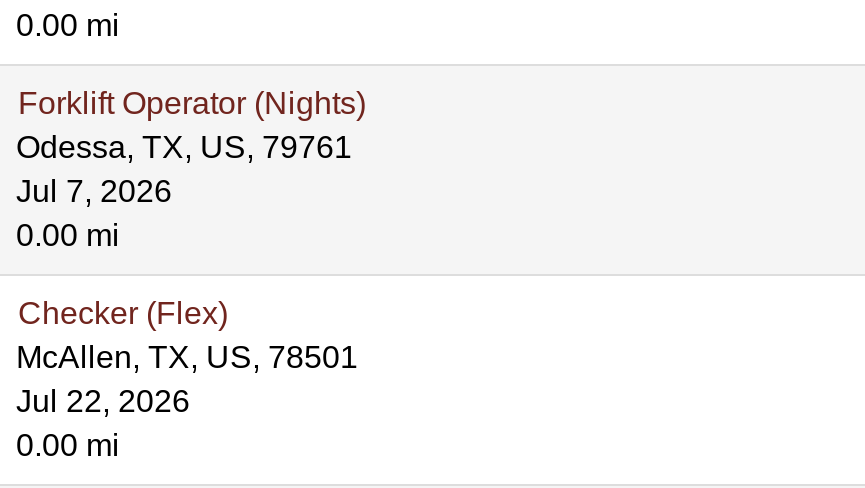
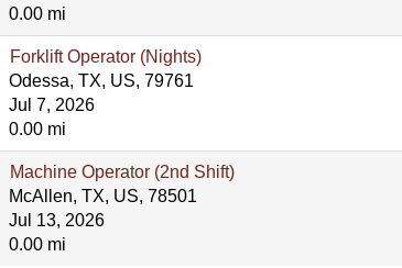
[18,295,228,329] Checker (Flex) -> [10,162,235,181] Machine Operator (2nd Shift)
[16,383,190,417] Jul 22, 2026 -> [9,210,105,229] Jul 13, 2026

